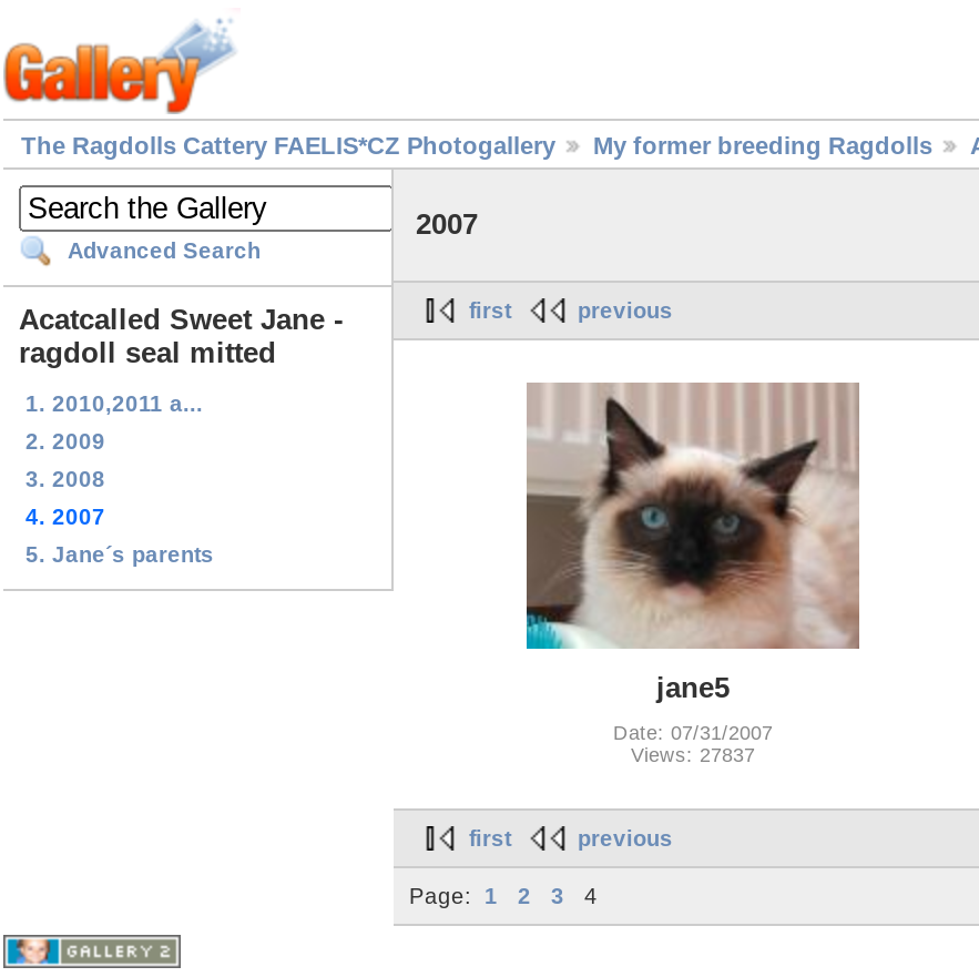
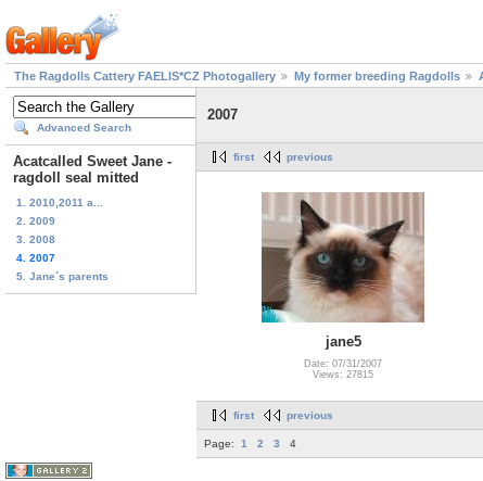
[631,743,755,766] Views: 27837 -> [313,369,373,380] Views: 27815

